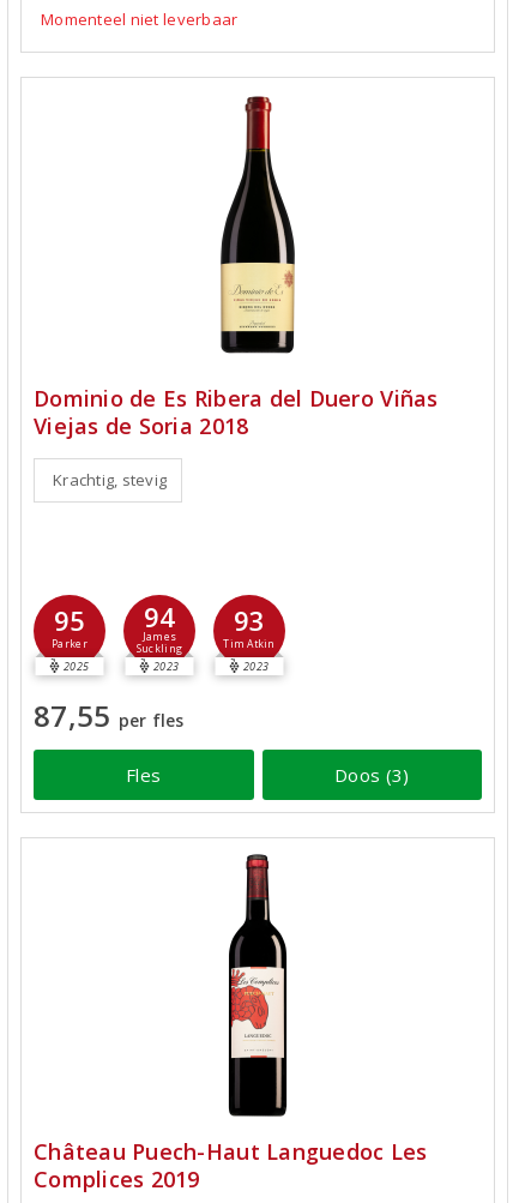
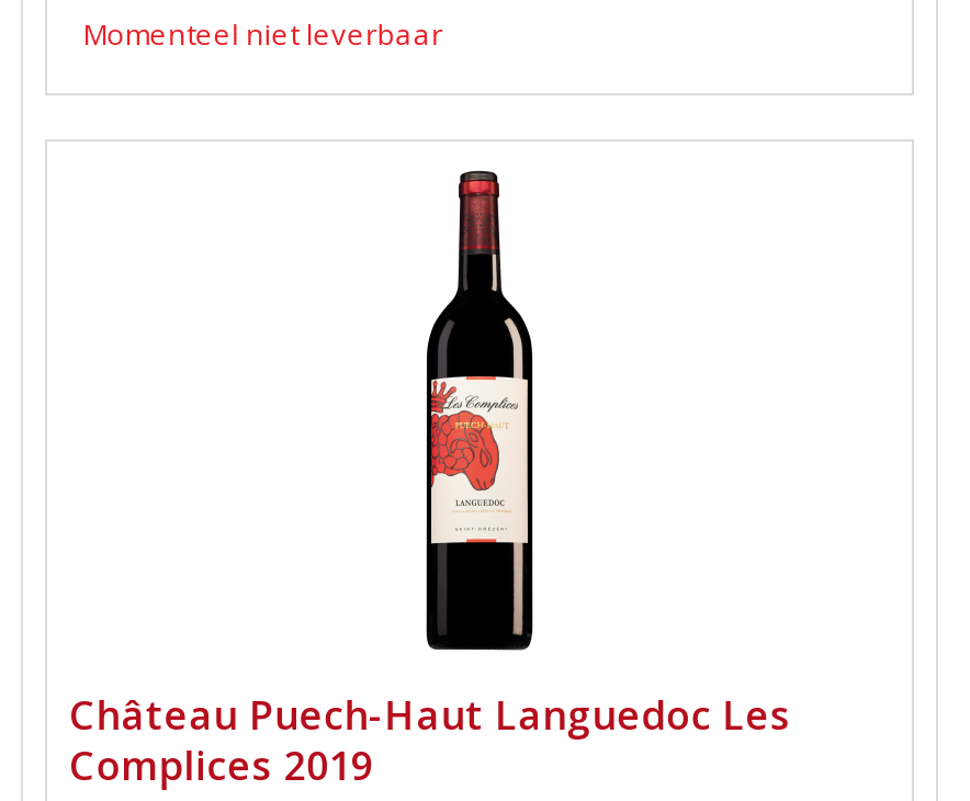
[34,95,438,491] [image] | Dominio de Es Ribera del Duero Viñas | Viejas de Soria 2018 | Krachtig, stevig -> none
[34,602,409,786] 93 | Tim Atkin | 2023 | 87,55 per fles | Fles | Doos (3) -> none
[52,602,89,673] 95 | Parker | 2025 -> none
[137,598,182,673] 94 | James | Suckling | 2023 -> none

